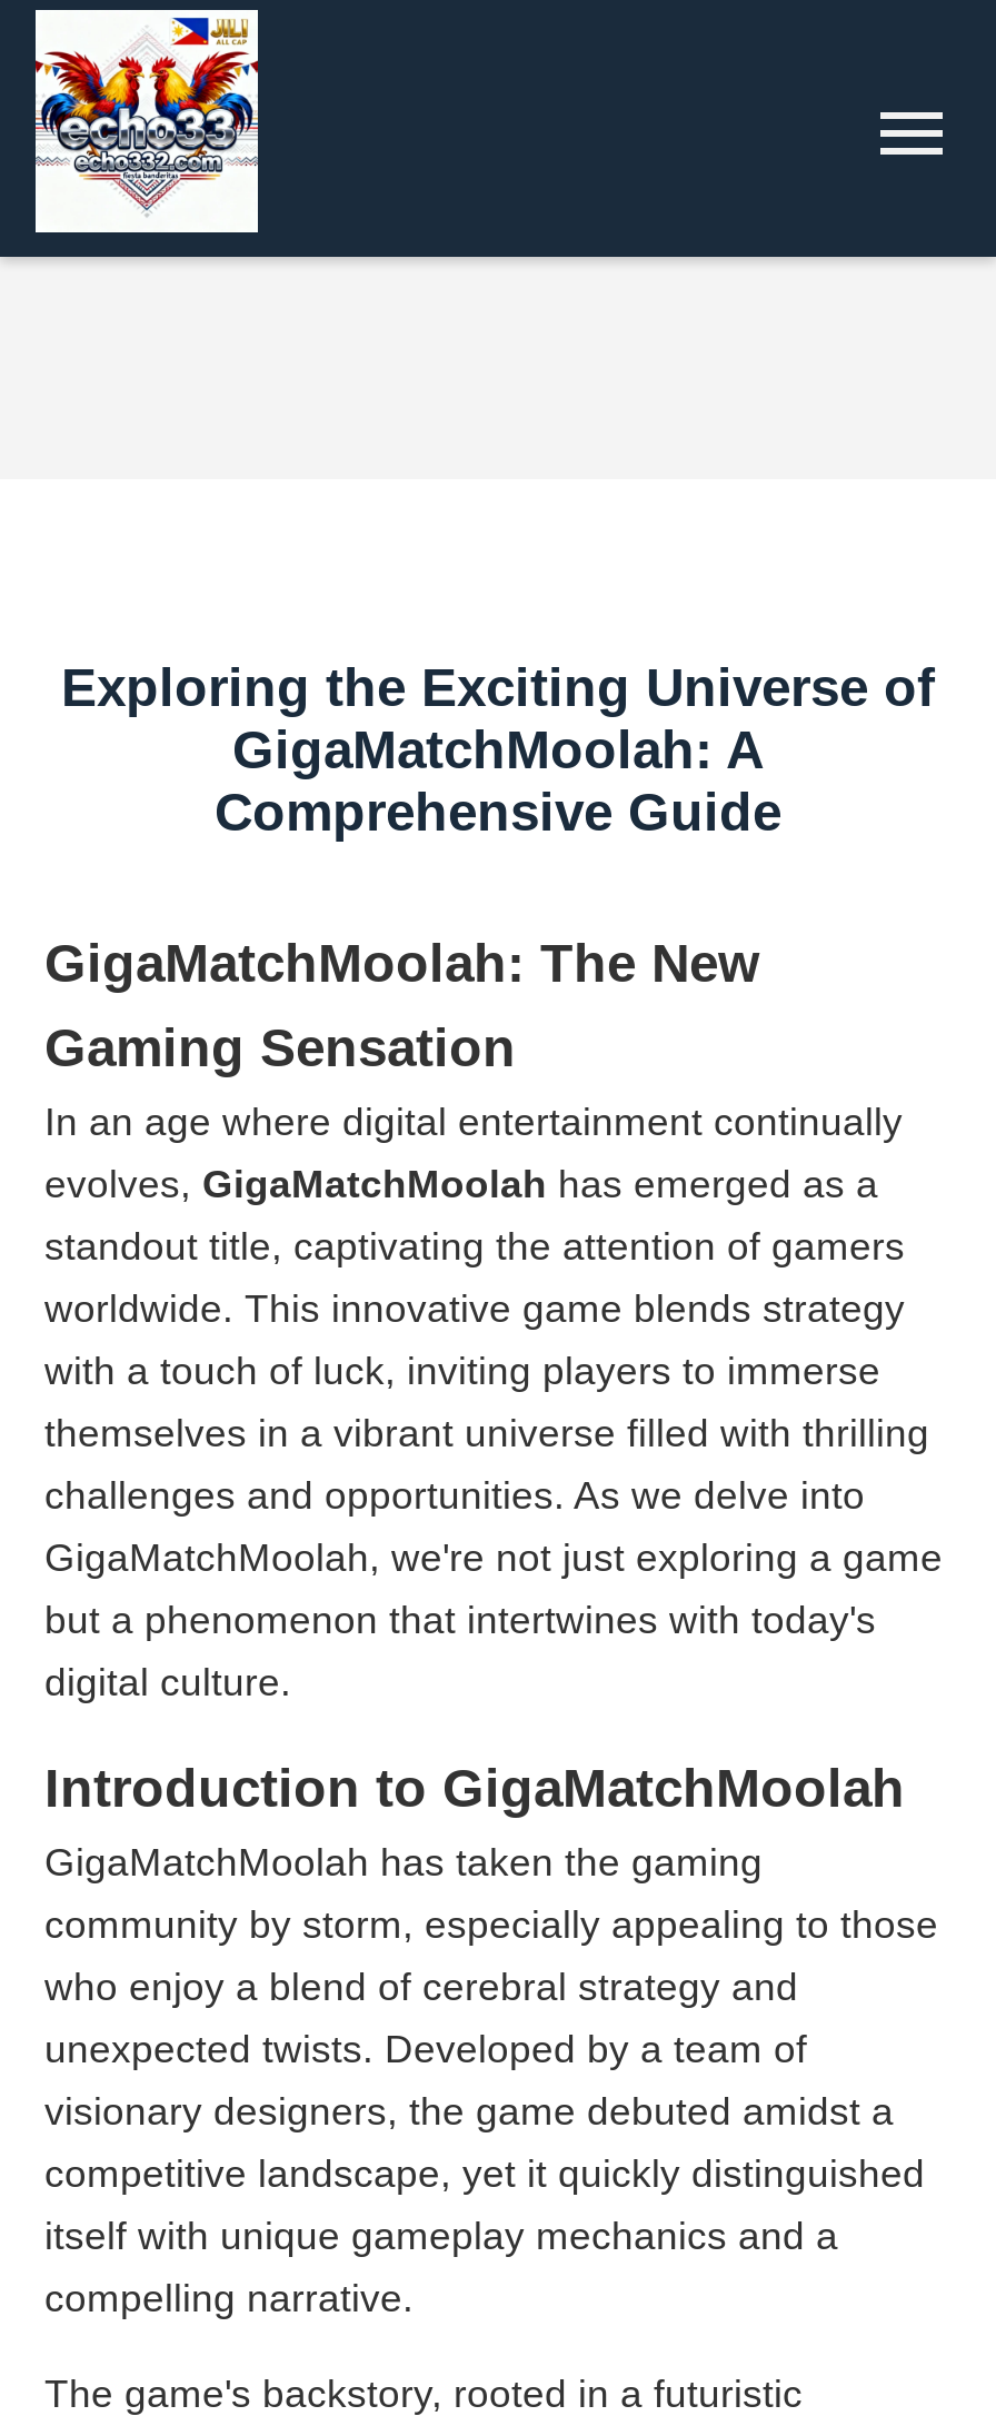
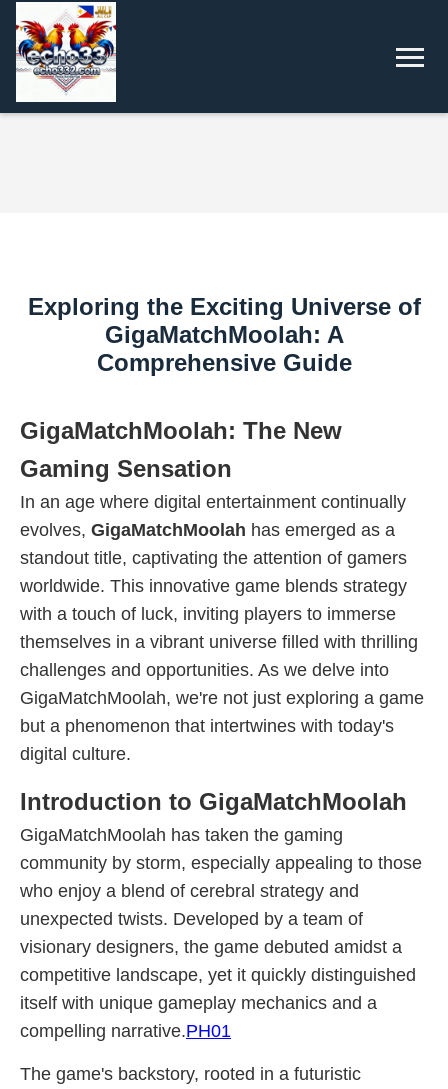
[44,2276,414,2320] compelling narrative. -> [20,1021,231,1041] compelling narrative.PH01

